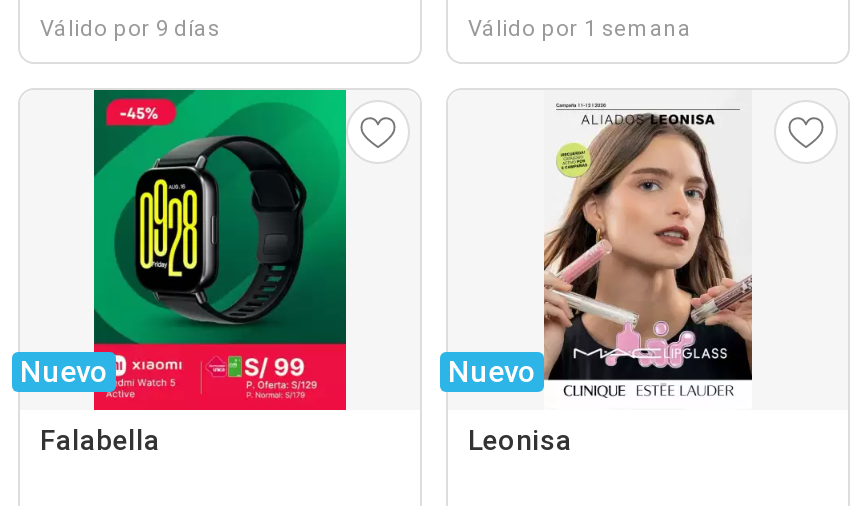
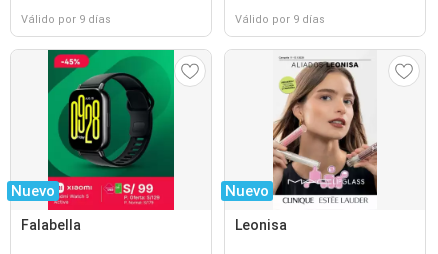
[468,16,692,42] Válido por 1 semana -> [235,13,325,26] Válido por 9 días

